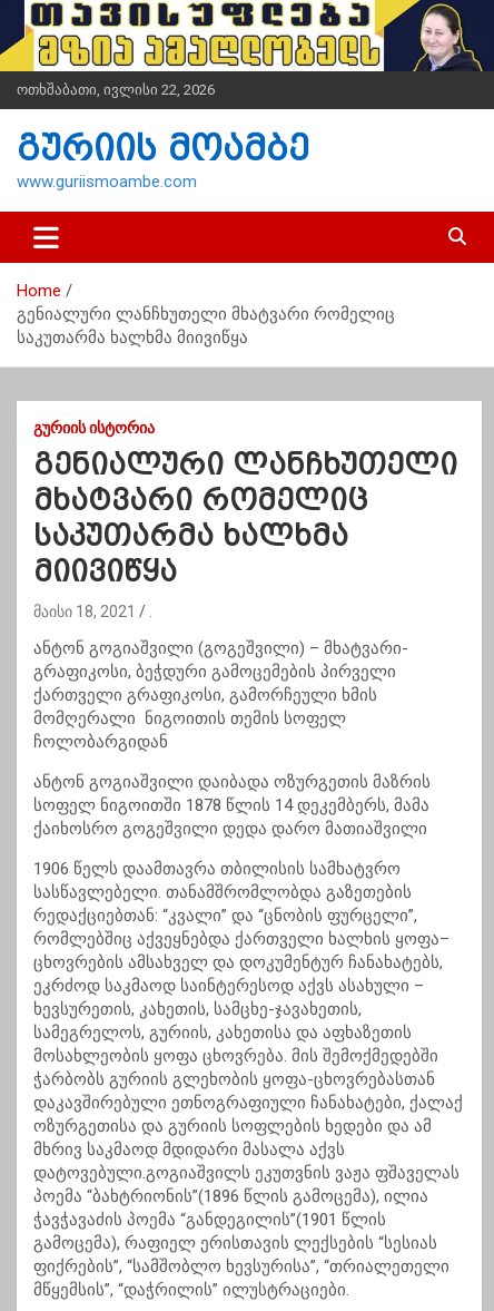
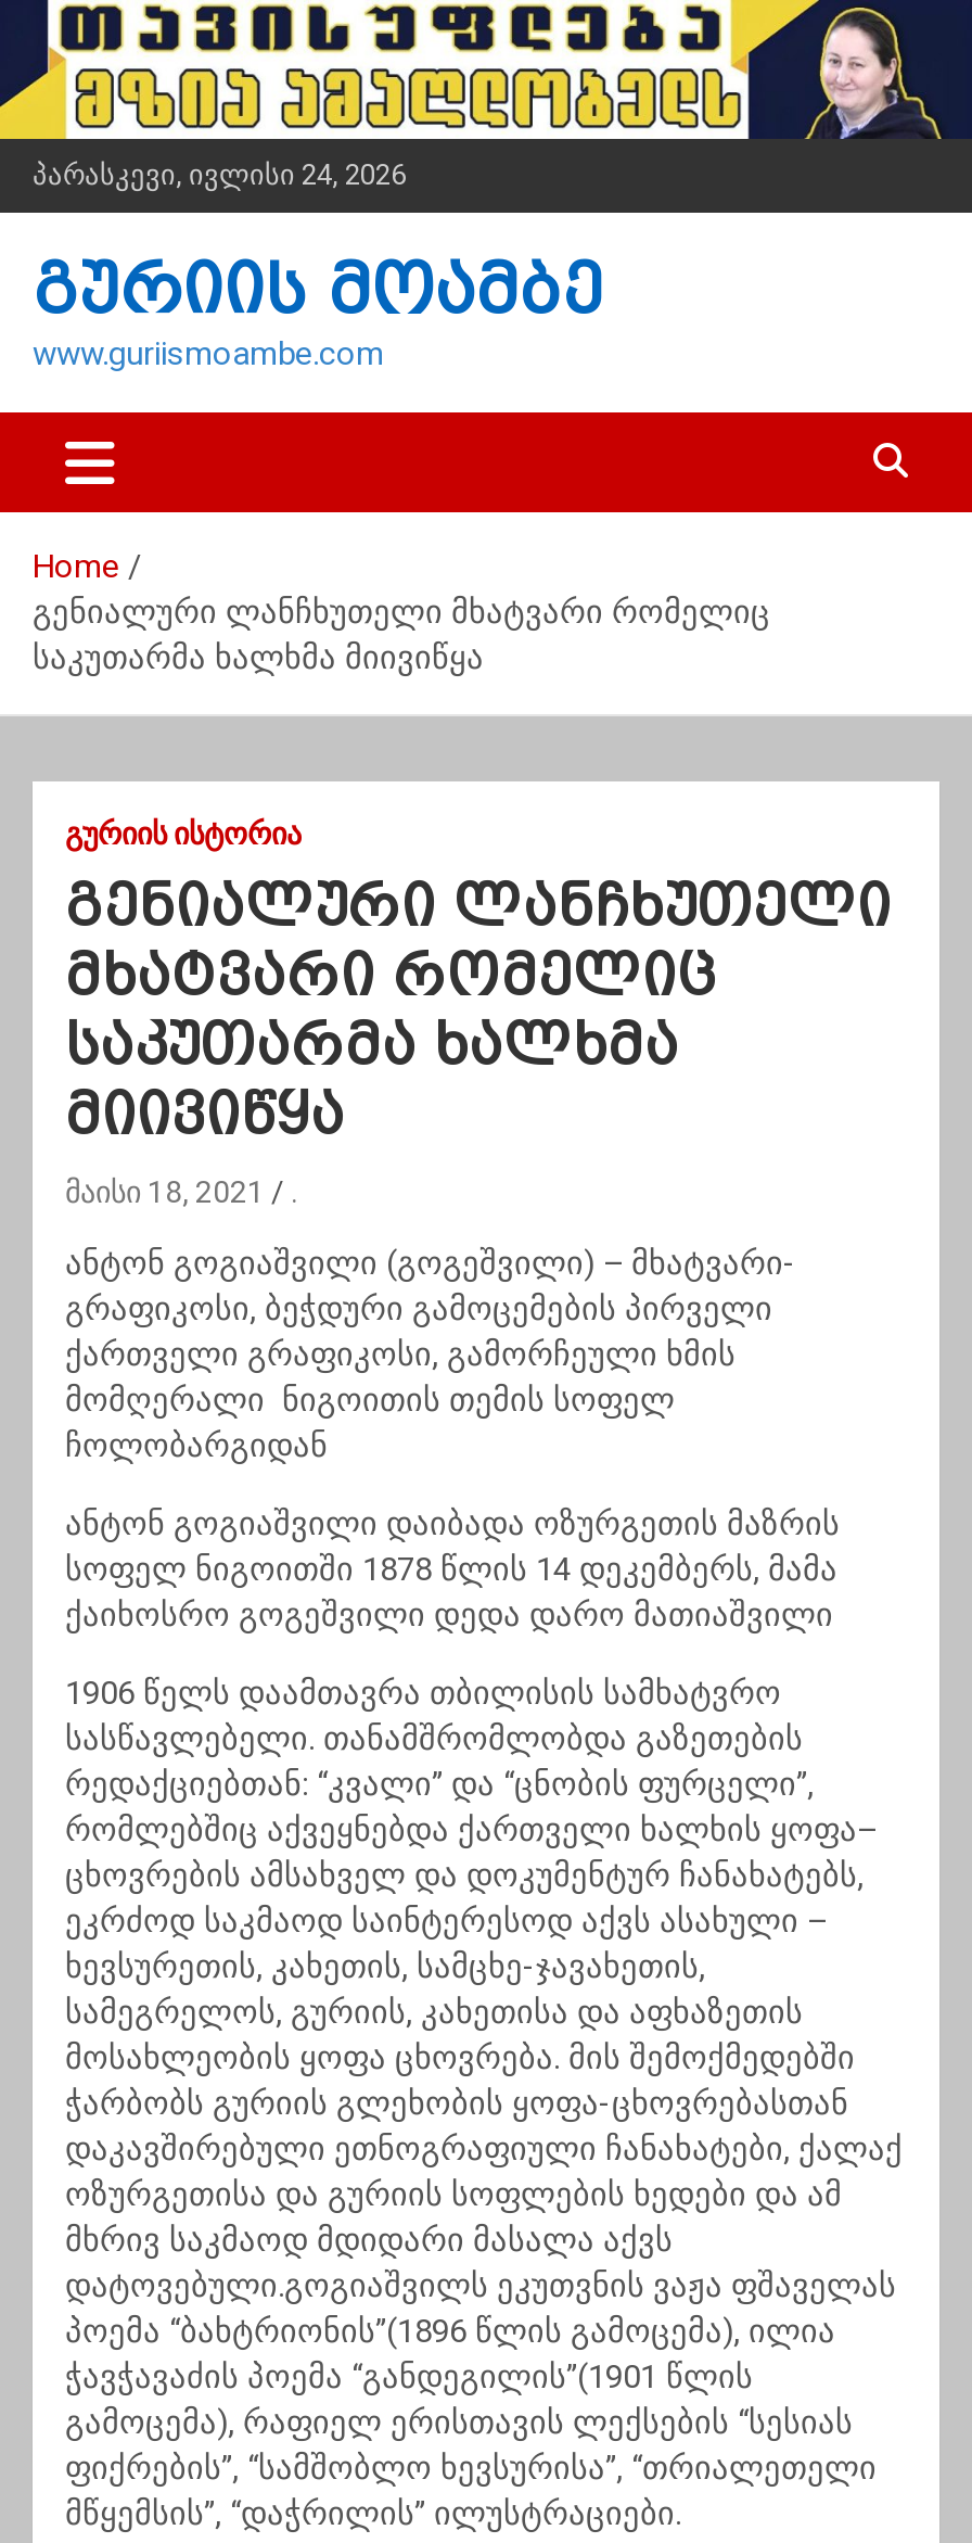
[17,82,215,98] ოთხშაბათი, ივლისი 22, 2026 -> [33,158,406,191] პარასკევი, ივლისი 24, 2026

